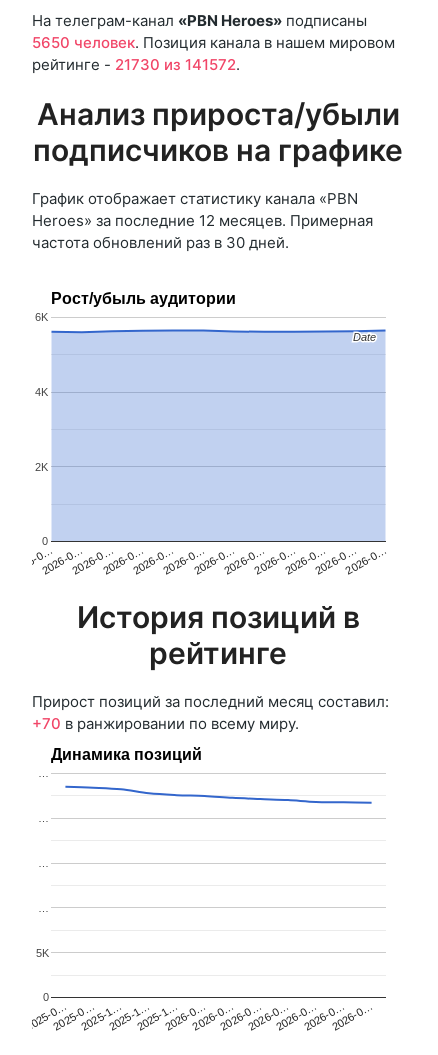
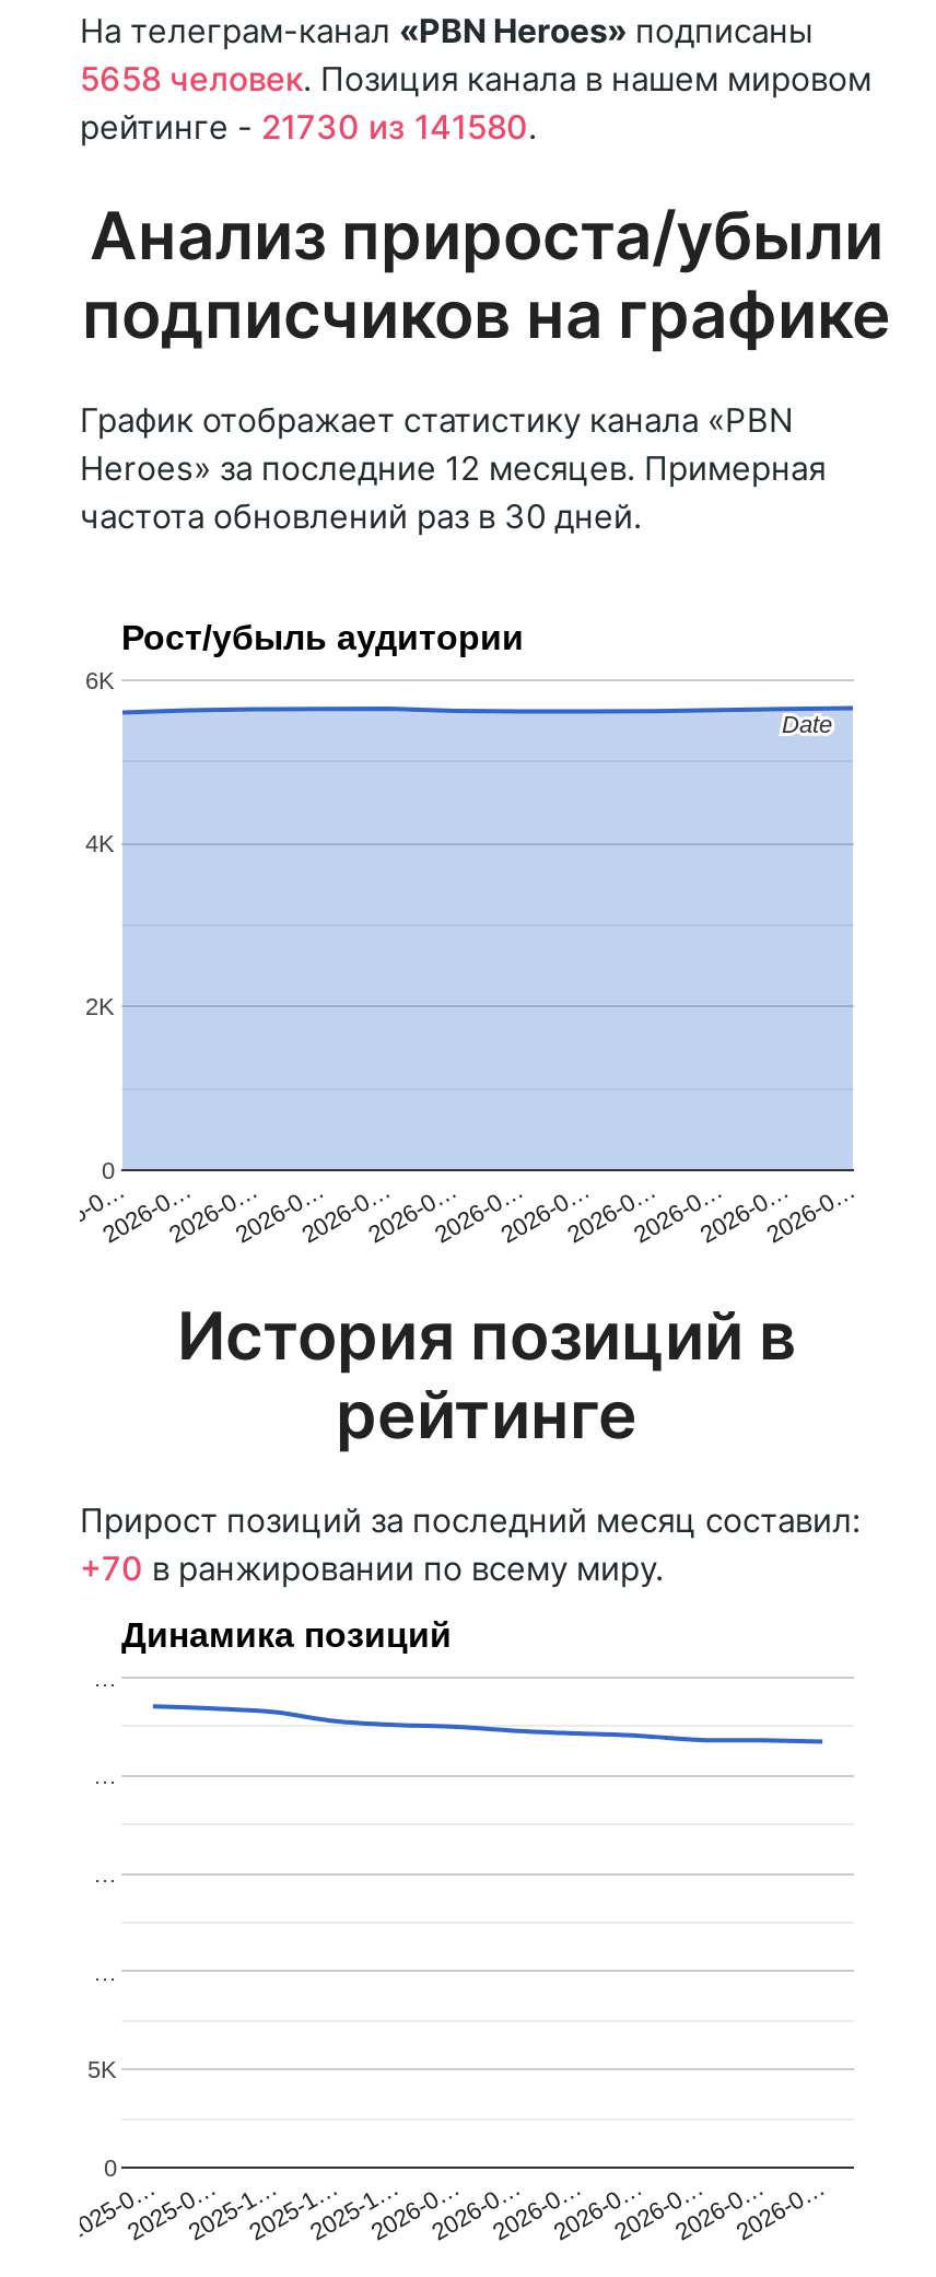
[32,33,395,52] 5650 человек. Позиция канала в нашем мировом -> [80,59,871,100] 5658 человек. Позиция канала в нашем мировом
[32,55,240,74] рейтинге - 21730 из 141572. -> [80,107,537,149] рейтинге - 21730 из 141580.

